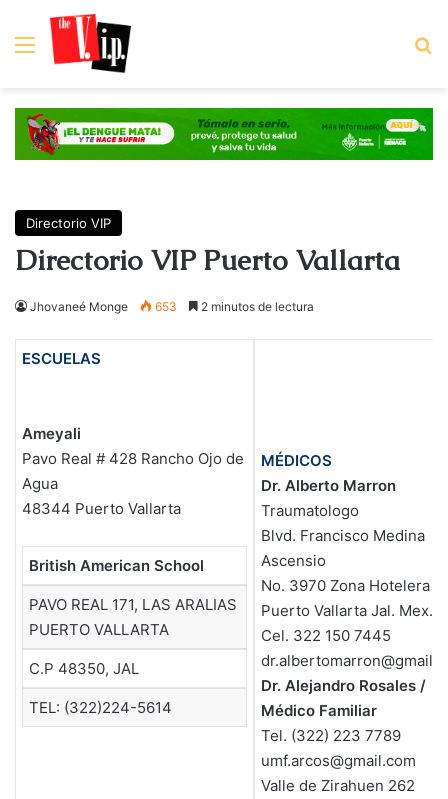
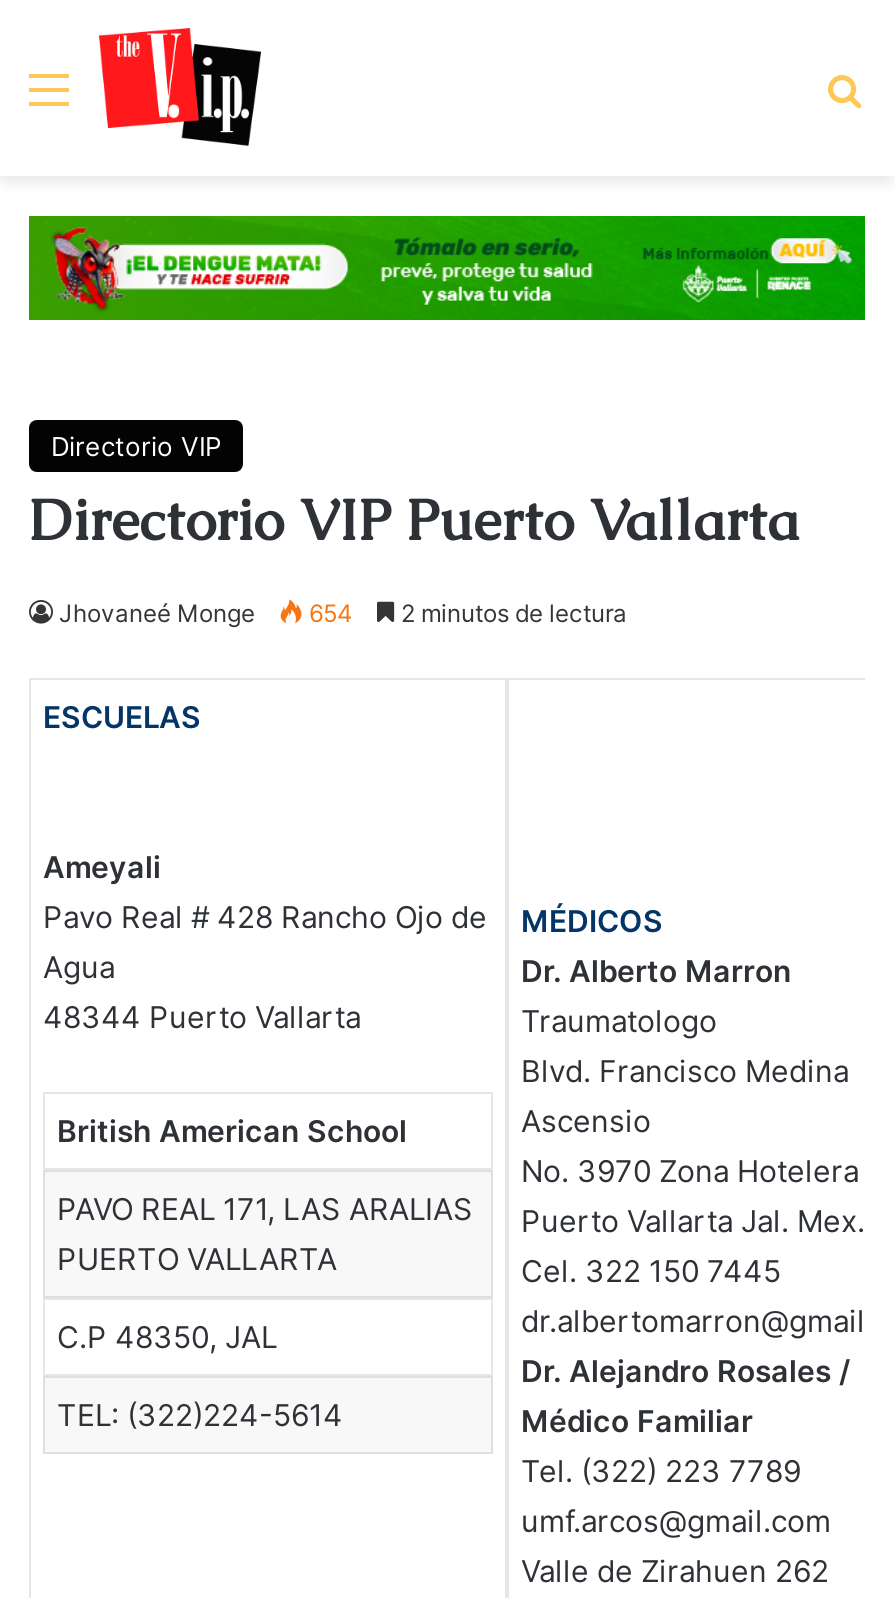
[30,299,314,314] Jhovaneé Monge 653 2 minutos de lectura -> [59,598,627,628] Jhovaneé Monge 654 2 minutos de lectura

